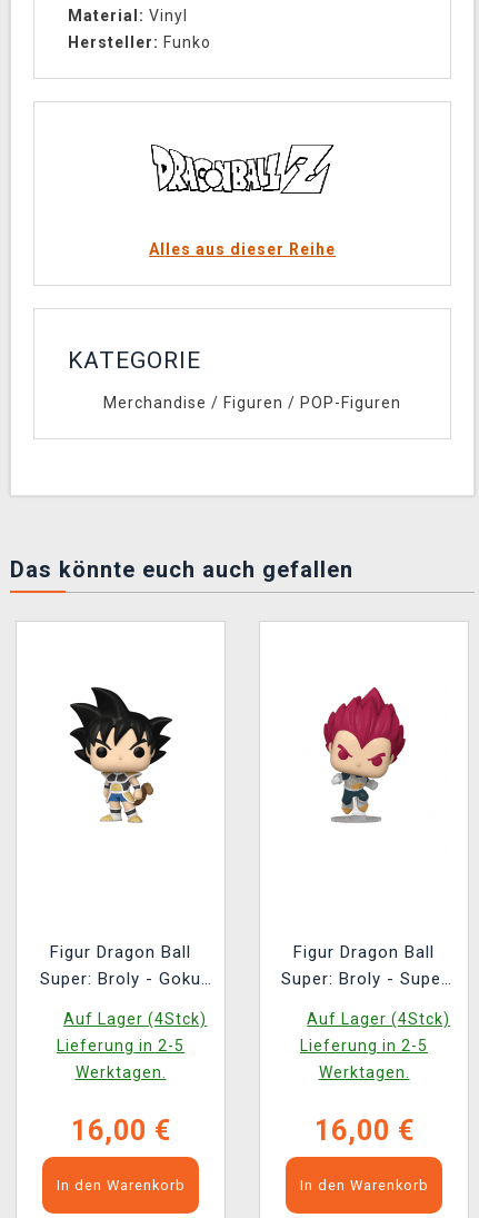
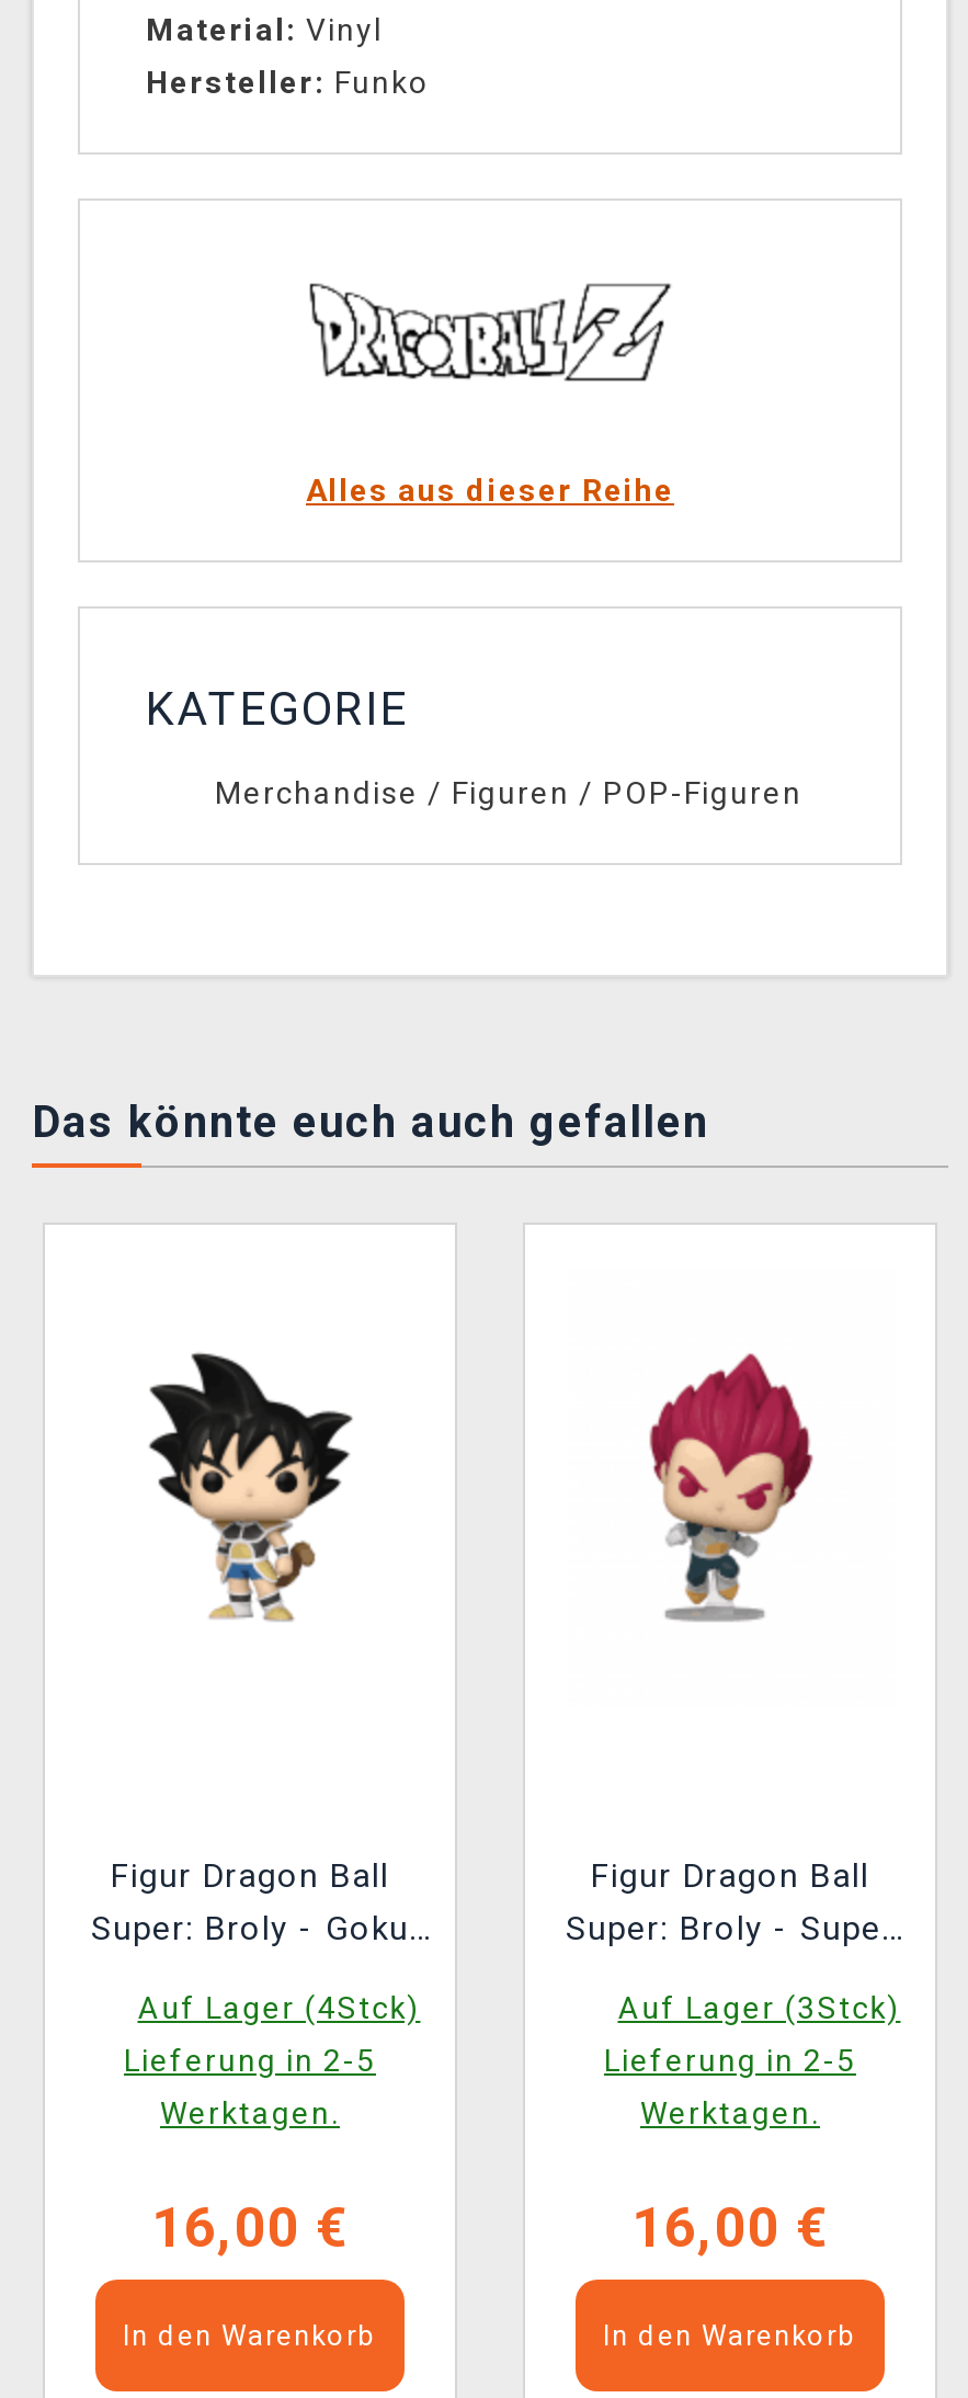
[307,1010,450,1028] Auf Lager (4Stck) -> [618,1991,900,2026] Auf Lager (3Stck)

